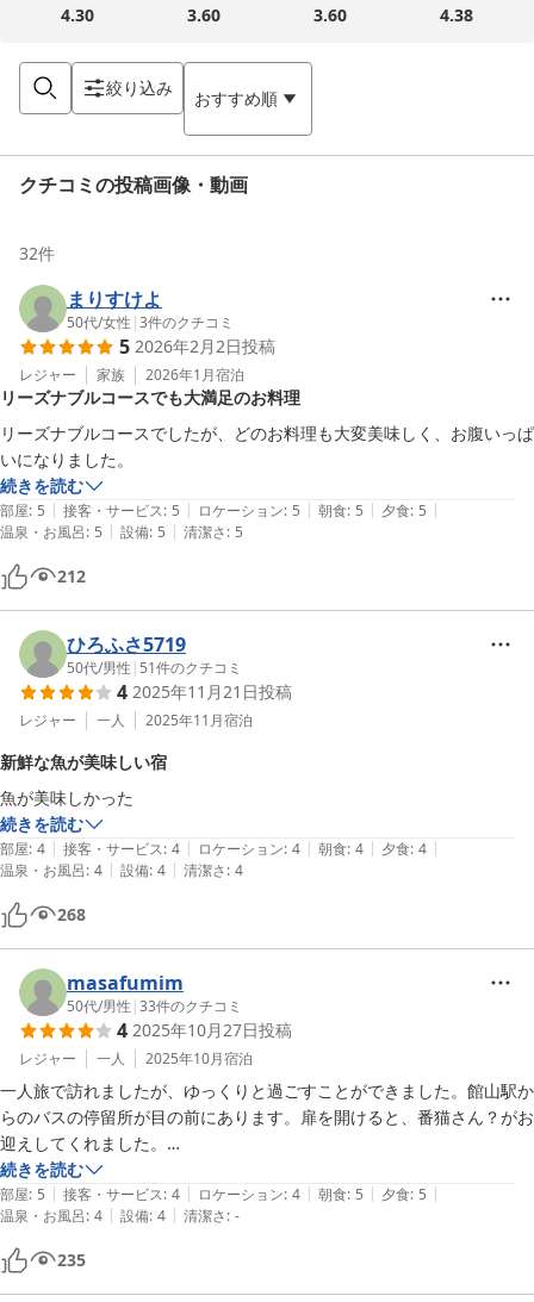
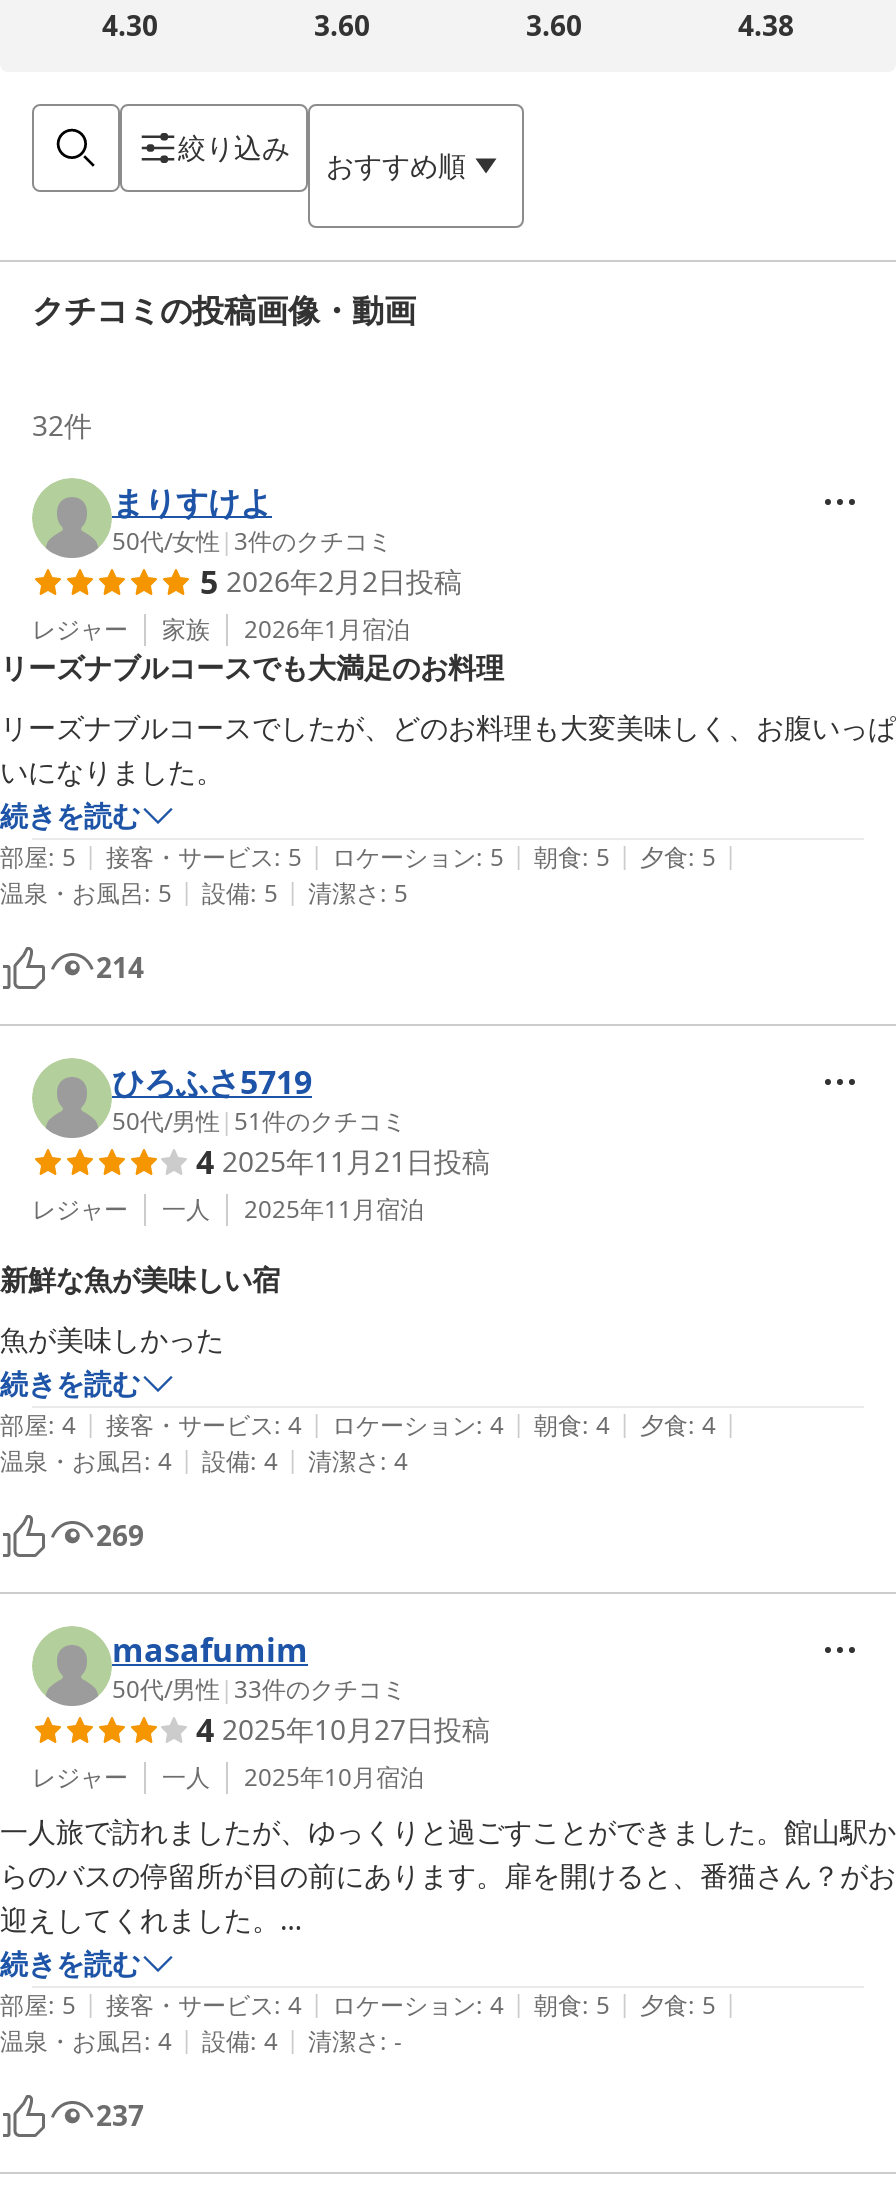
[57,565,86,587] 212 -> [96,948,144,986] 214
[57,903,86,926] 268 -> [96,1516,144,1554] 269
[57,1248,86,1271] 235 -> [96,2096,144,2134] 237

